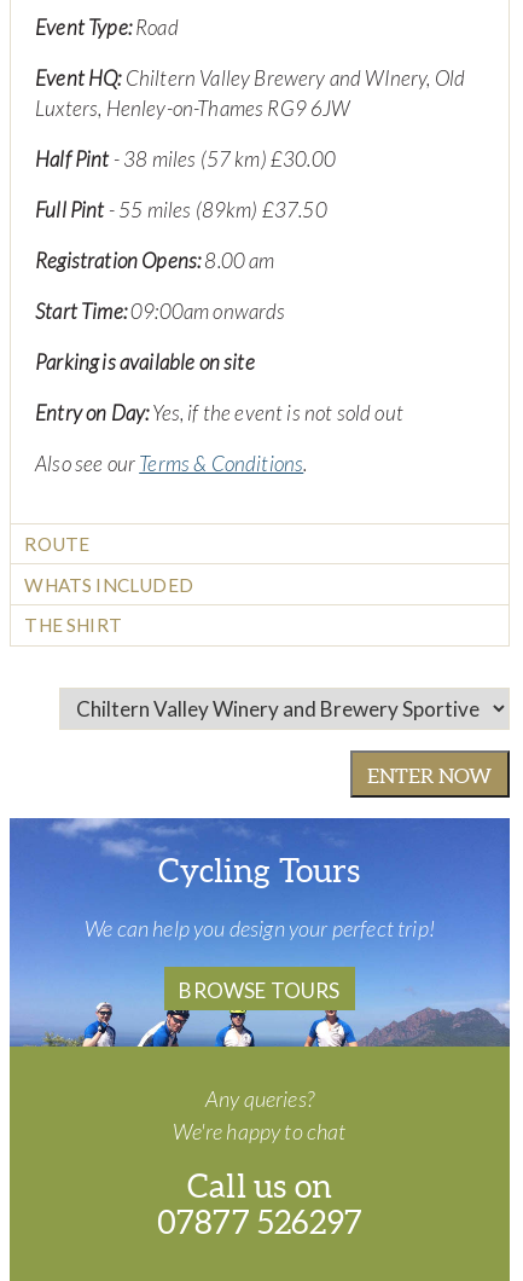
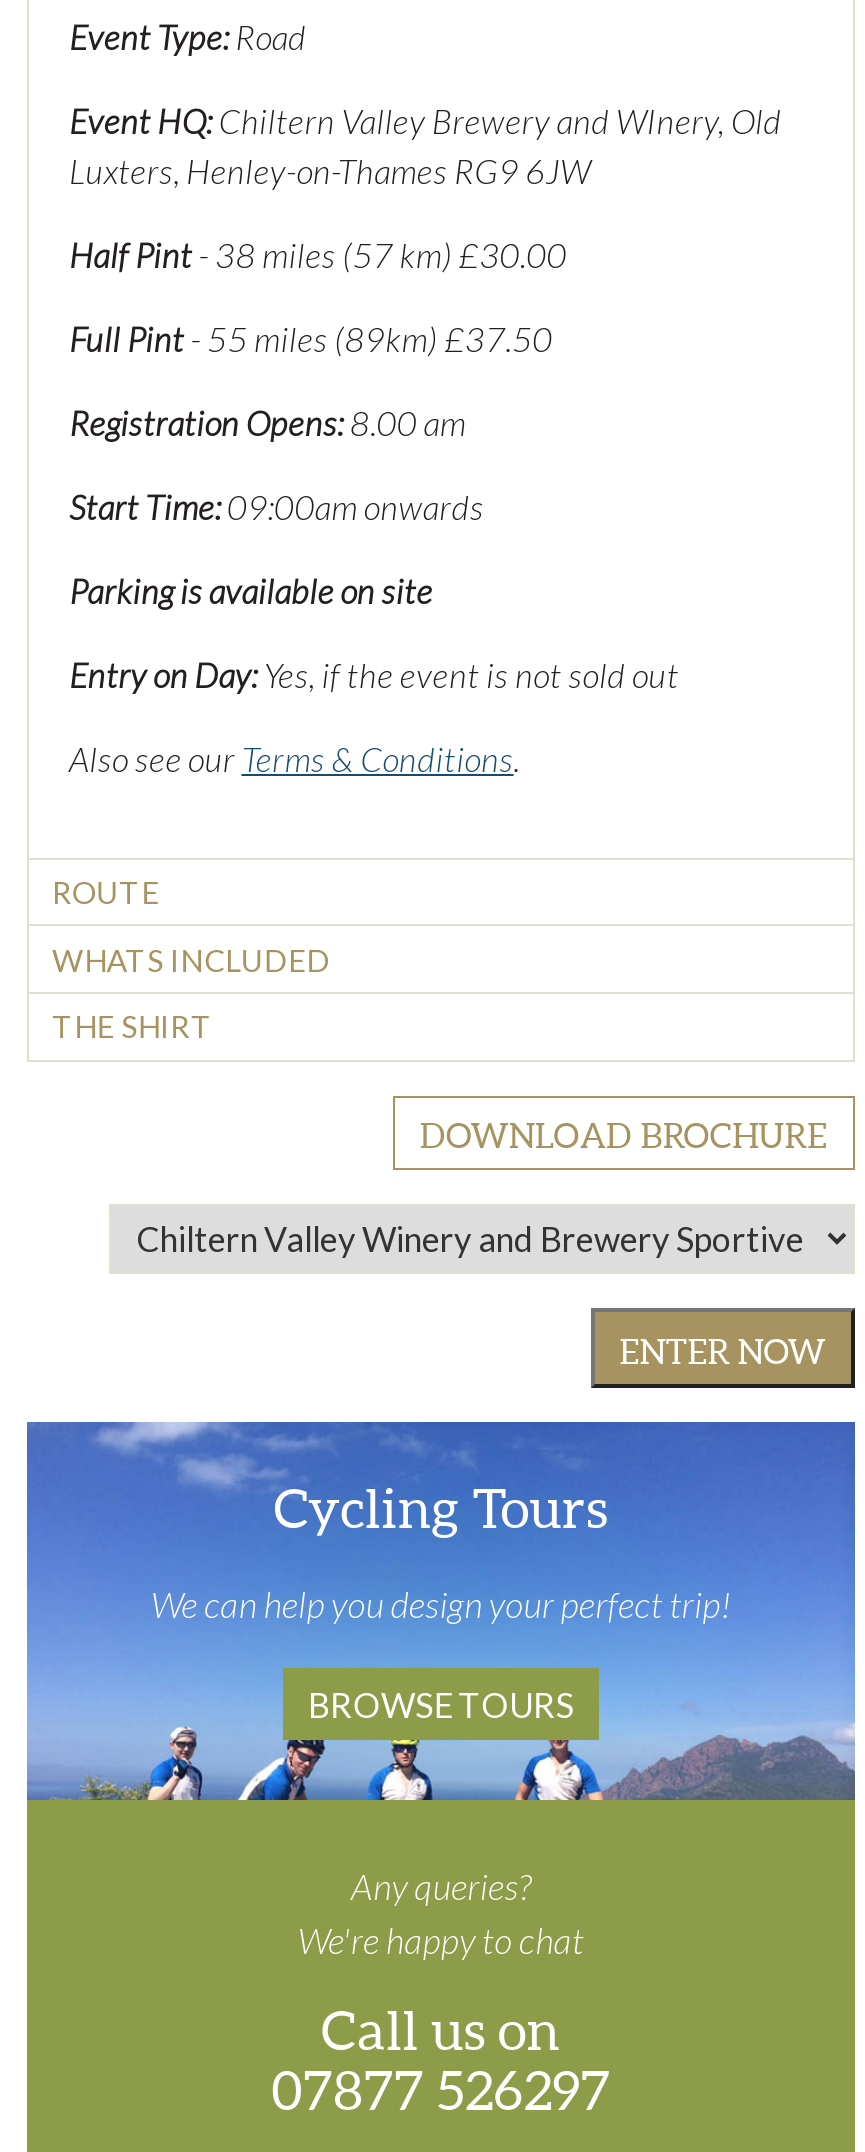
none -> [420,1116,827,1154] DOWNLOAD BROCHURE

